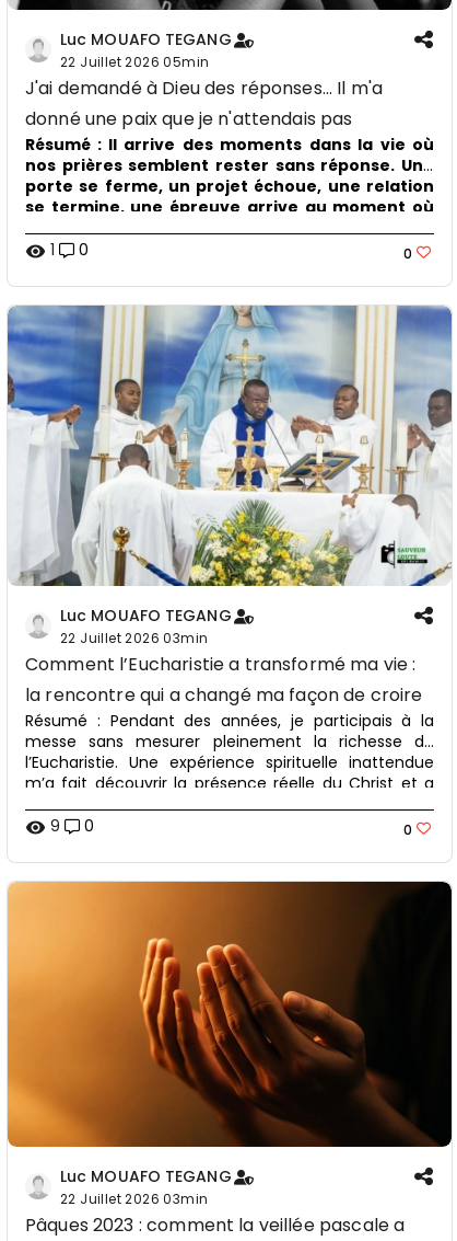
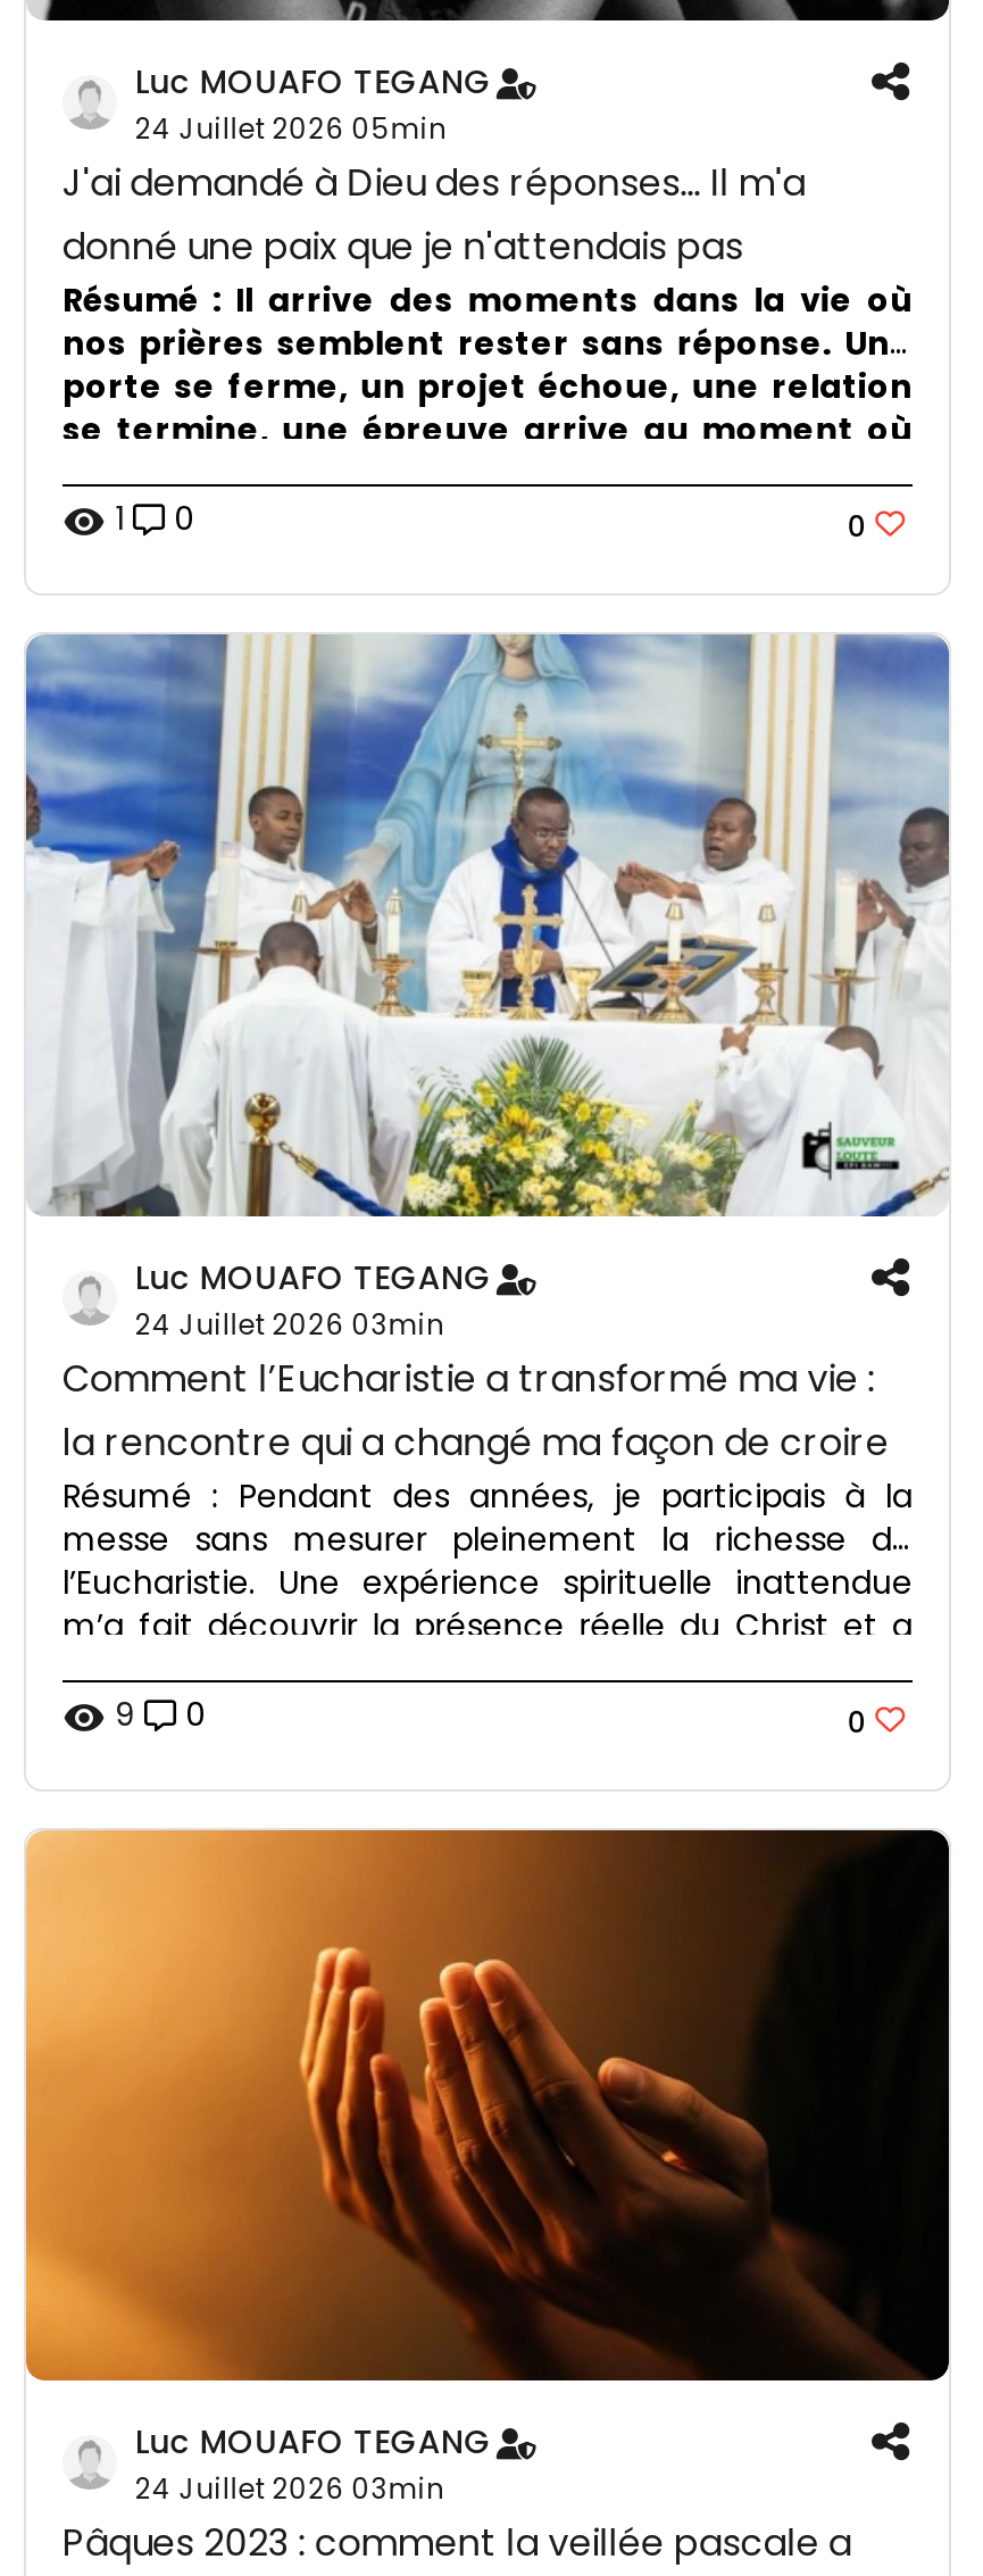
[60,52,209,71] 22 Juillet 2026 05min -> [135,108,448,147] 24 Juillet 2026 05min
[60,628,208,647] 22 Juillet 2026 03min -> [135,1304,445,1343] 24 Juillet 2026 03min
[60,1189,208,1208] 22 Juillet 2026 03min -> [135,2468,445,2507] 24 Juillet 2026 03min

